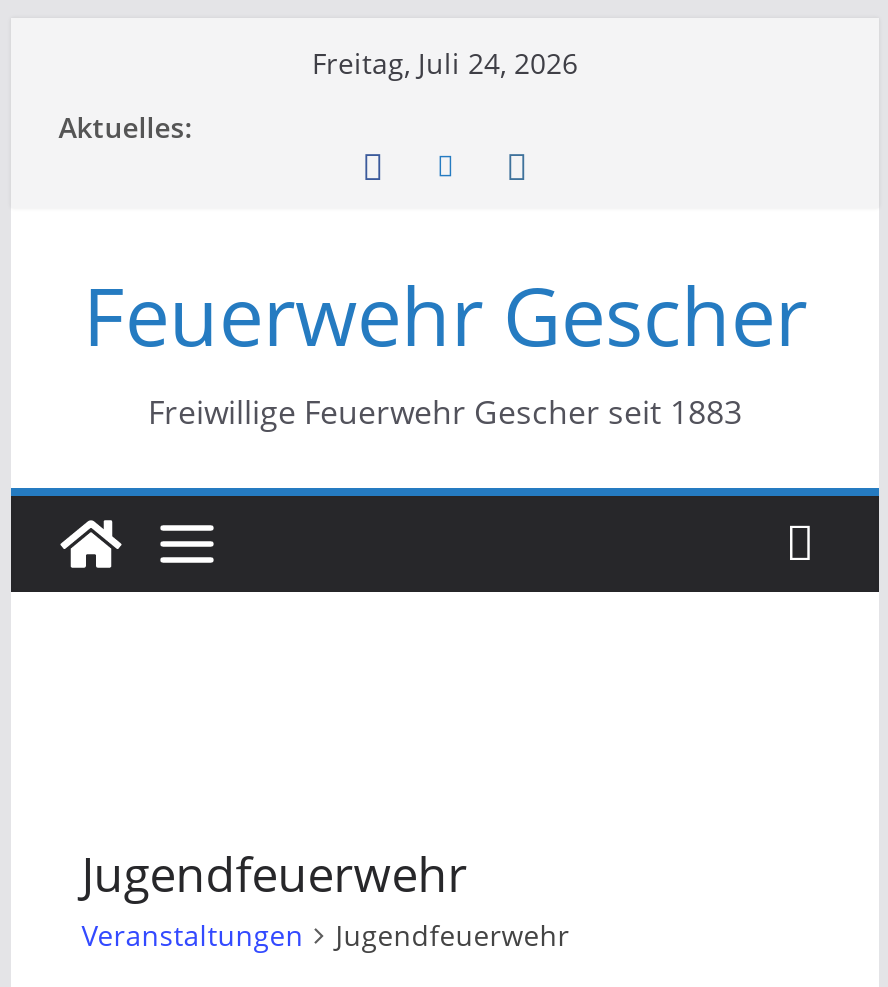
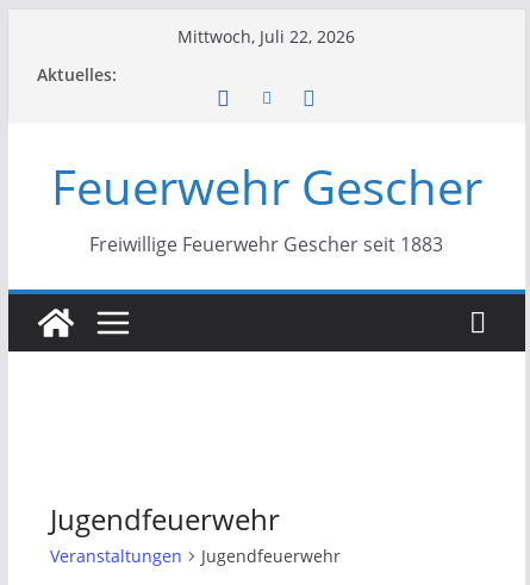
[312,44,578,82] Freitag, Juli 24, 2026 -> [178,25,356,48] Mittwoch, Juli 22, 2026

